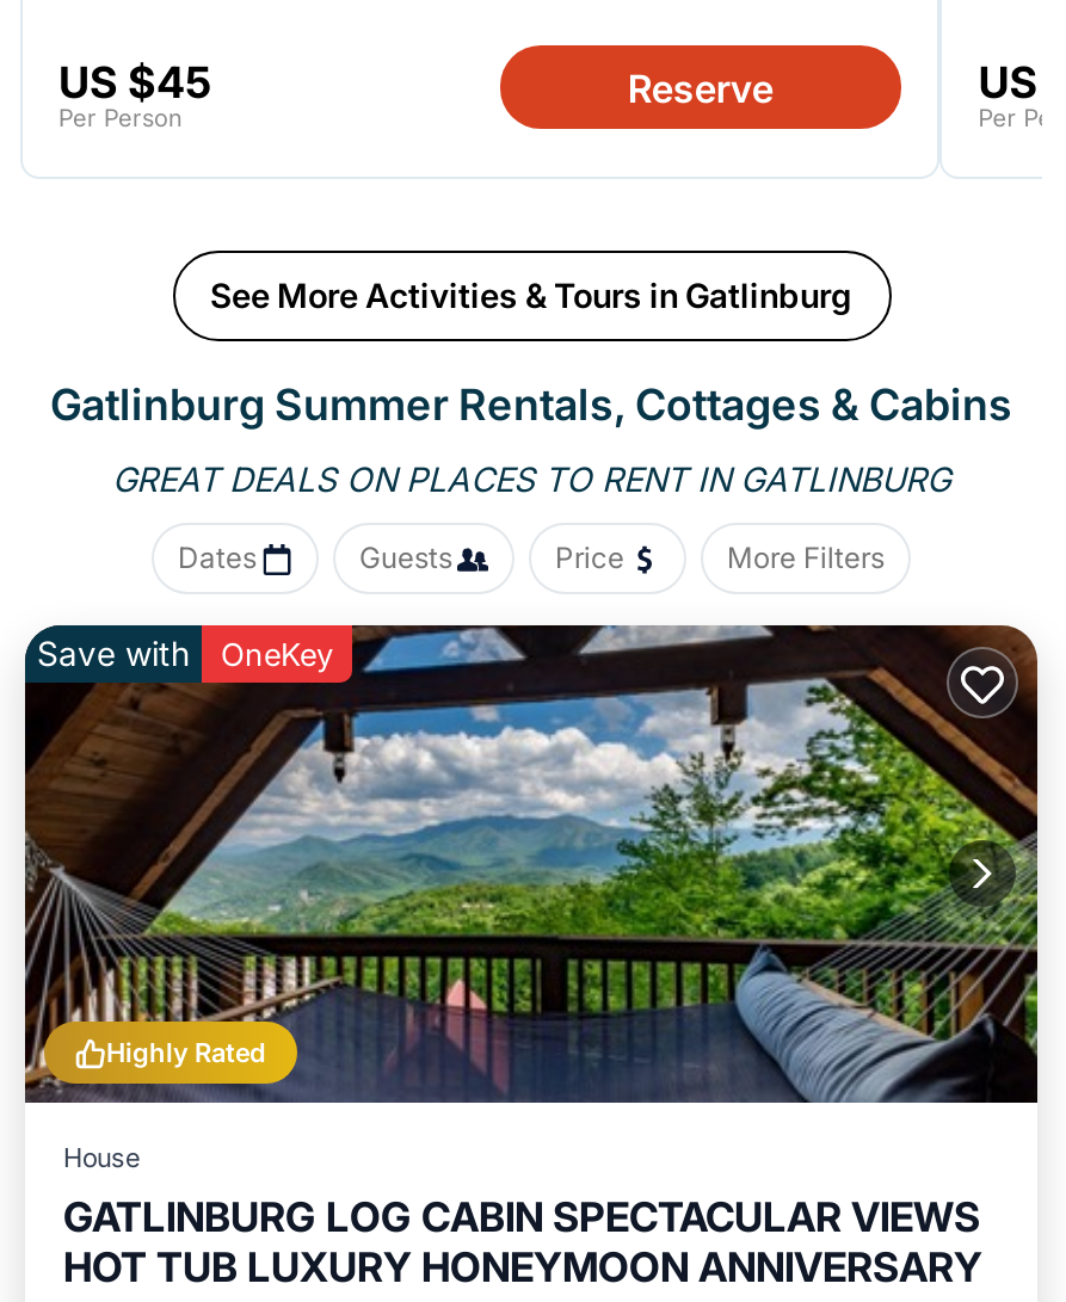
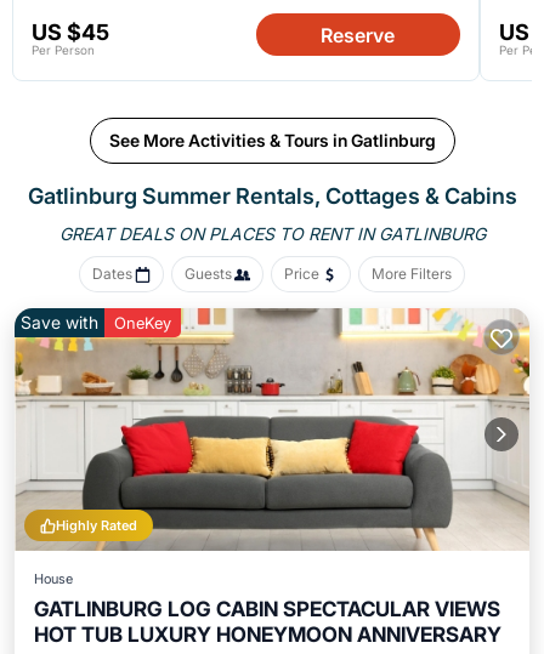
[23,623,1040,1105] [image] -> [15,307,531,552] [image]

